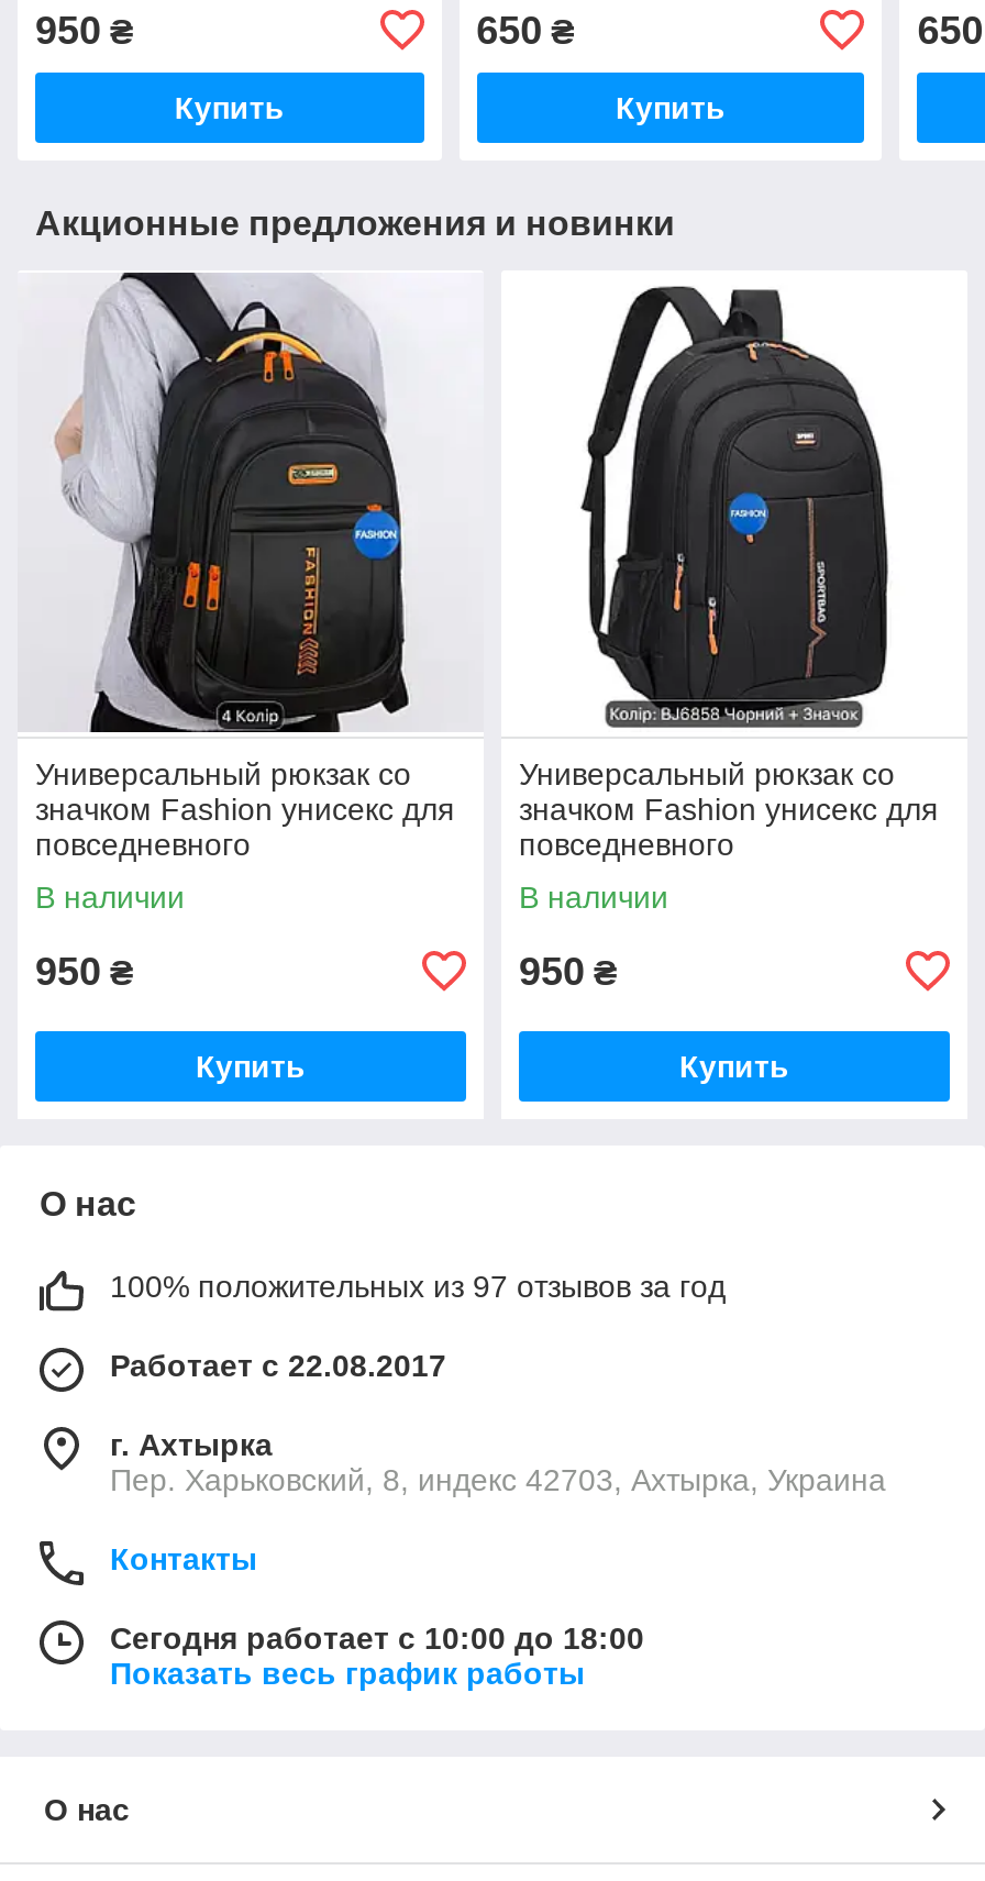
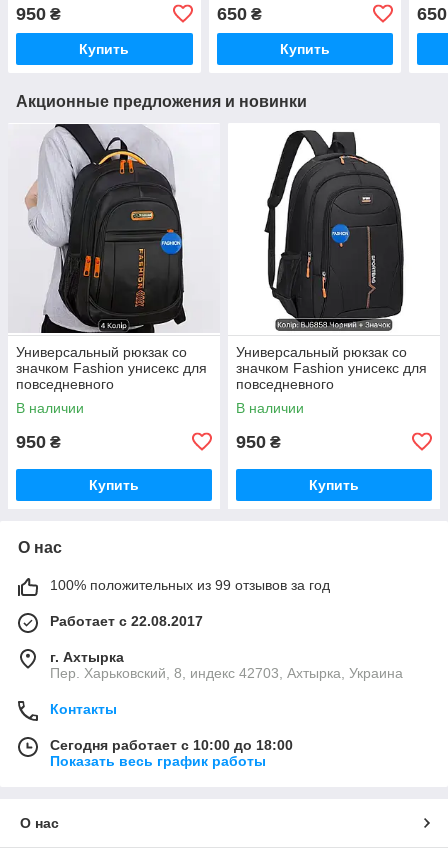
[110,1268,726,1303] 100% положительных из 97 отзывов за год -> [50,577,330,593] 100% положительных из 99 отзывов за год

